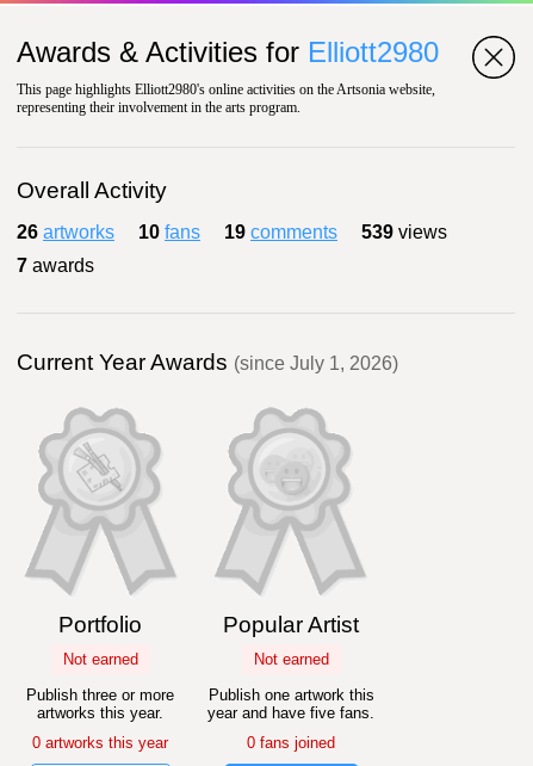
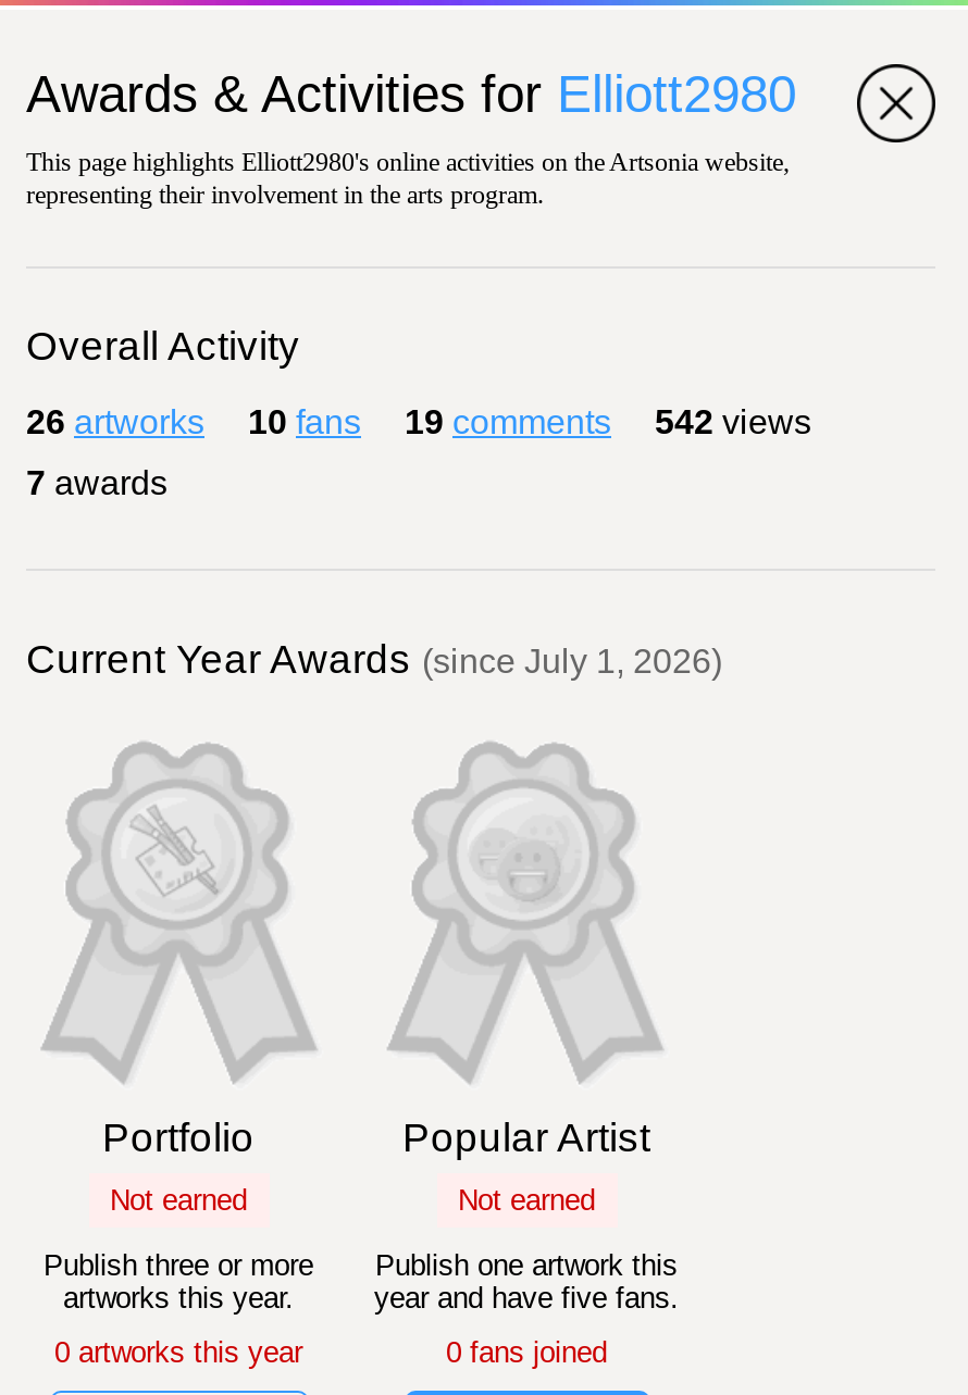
[17,222,447,242] 26 artworks 10 fans 19 comments 539 views -> [26,403,811,440] 26 artworks 10 fans 19 comments 542 views

